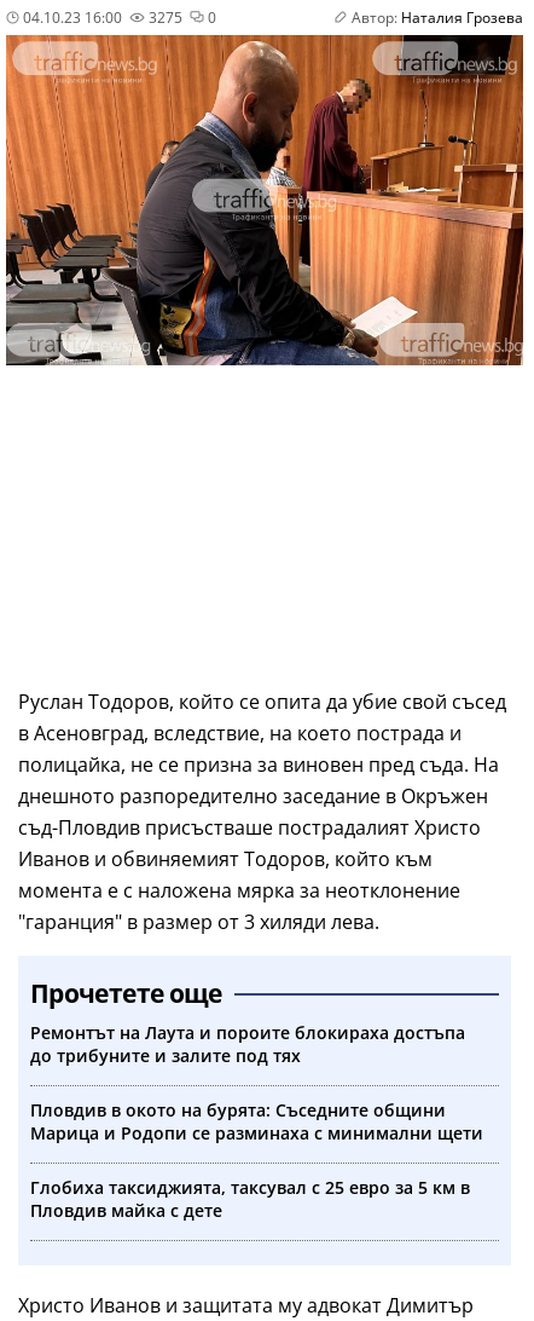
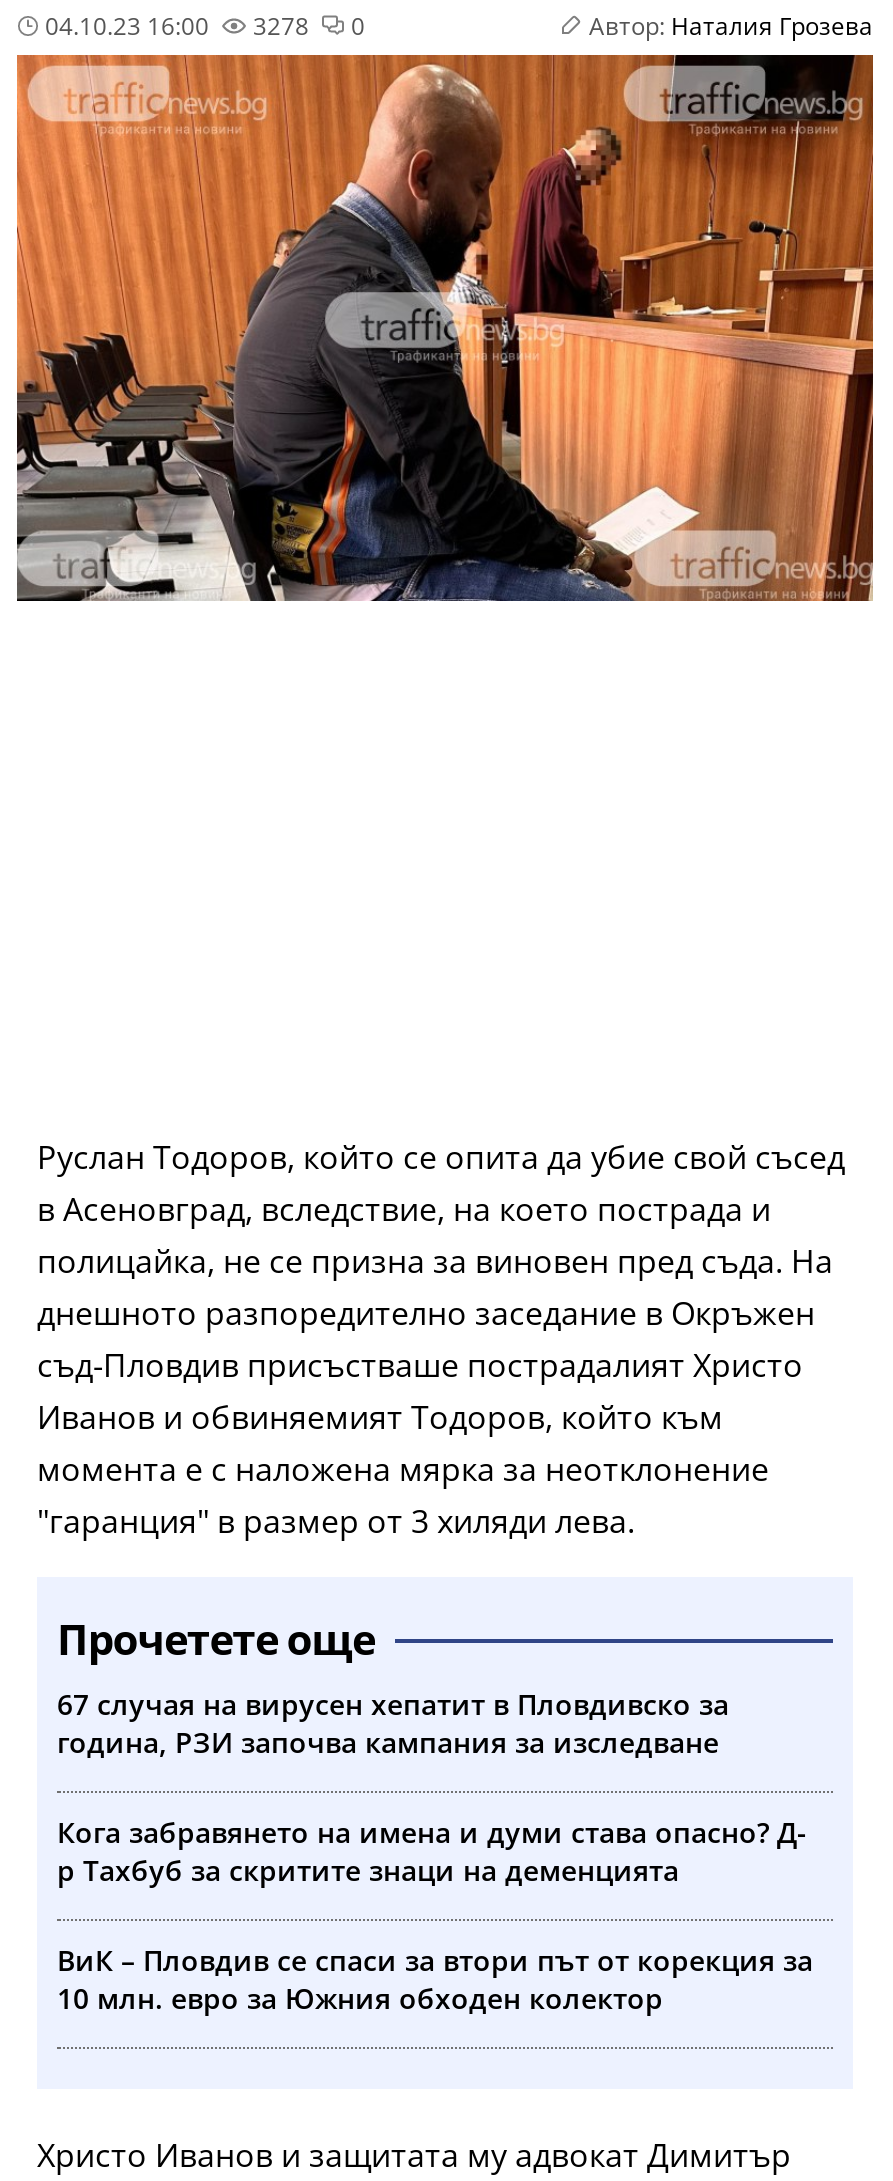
[145,7,182,28] 3275 -> [247,9,309,43] 3278
[30,1021,465,1067] Ремонтът на Лаута и пороите блокираха достъпа | до трибуните и залите под тях -> [57,1686,729,1762] 67 случая на вирусен хепатит в Пловдивско за | година, РЗИ започва кампания за изследване
[30,1099,483,1145] Пловдив в окото на бурята: Съседните общини | Марица и Родопи се разминаха с минимални щети -> [57,1814,807,1890] Кога забравянето на имена и думи става опасно? Д- | р Тахбуб за скритите знаци на деменцията
[30,1176,470,1222] Глобиха таксиджията, таксувал с 25 евро за 5 км в | Пловдив майка с дете -> [57,1942,813,2018] ВиК – Пловдив се спаси за втори път от корекция за | 10 млн. евро за Южния обходен колектор

